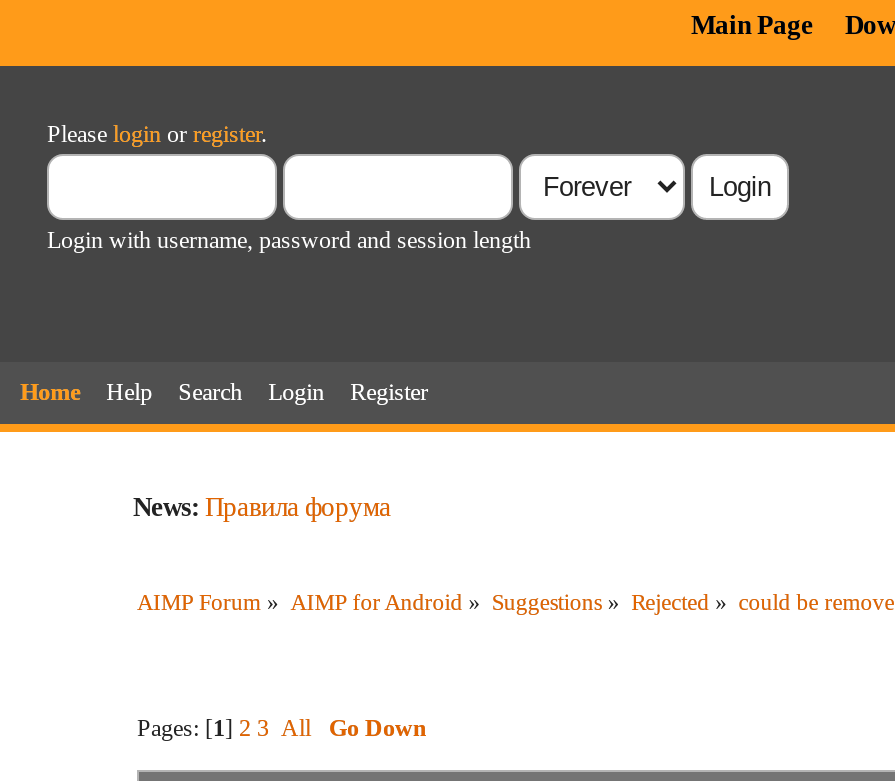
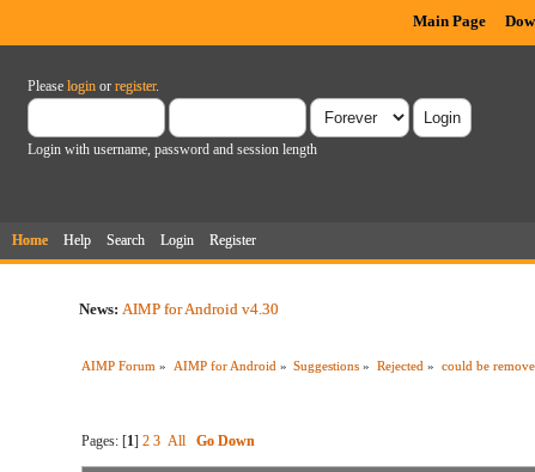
[133,492,391,522] News: Правила форума -> [79,300,279,318] News: AIMP for Android v4.30

